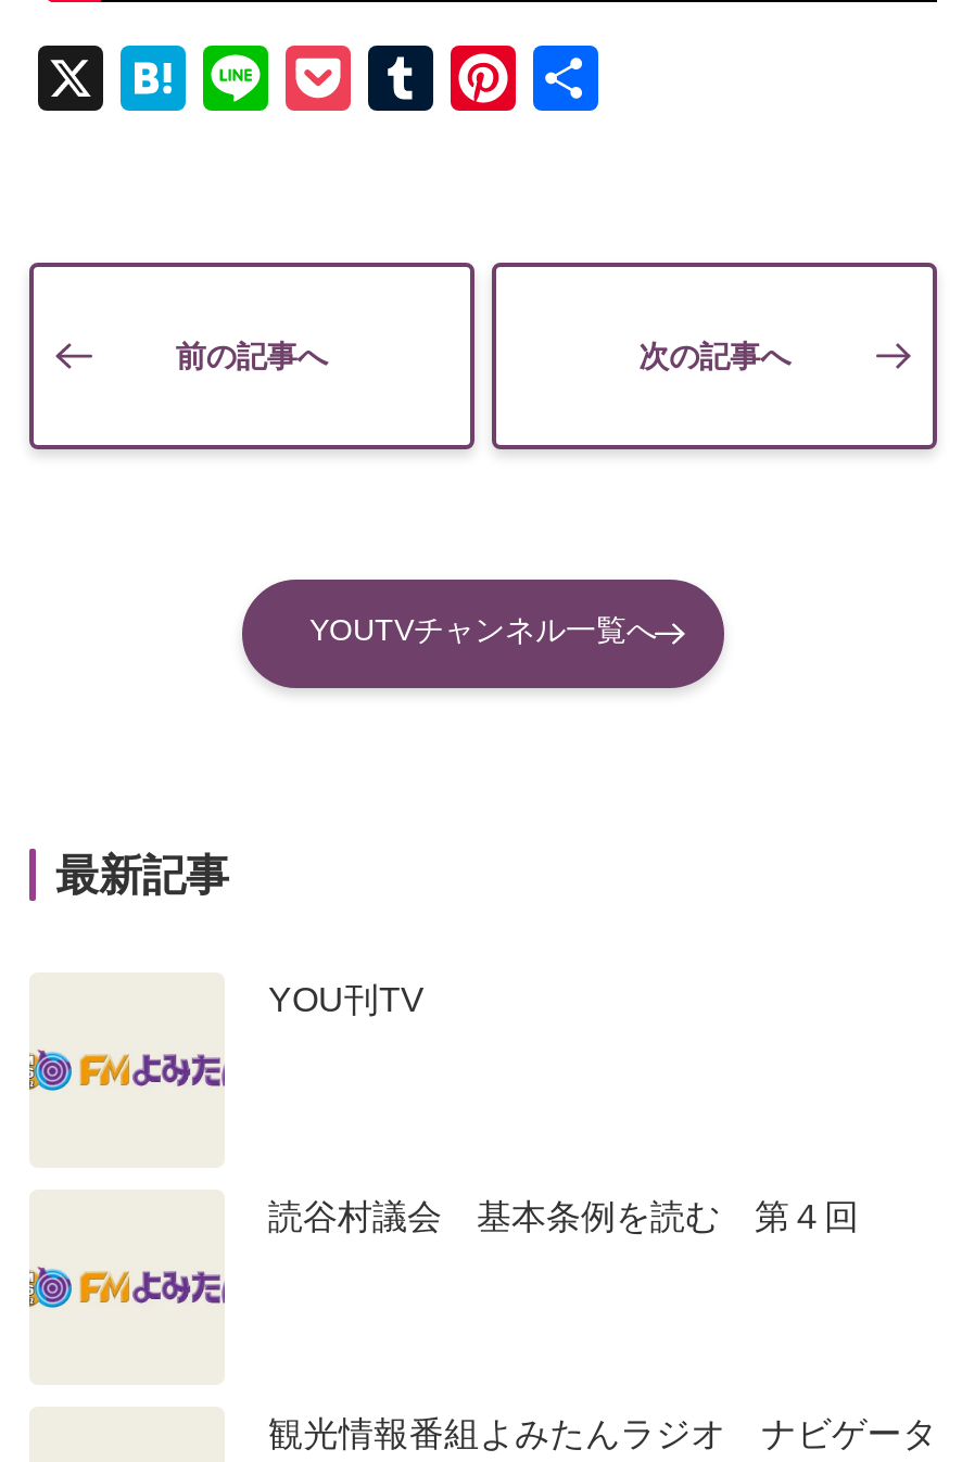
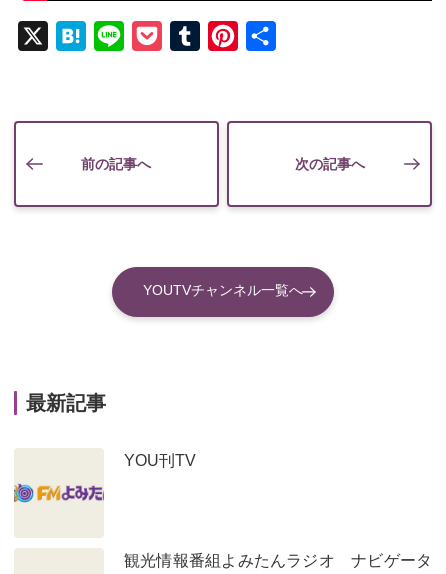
[268,1198,859,1235] 読谷村議会 基本条例を読む 第４回 -> none

